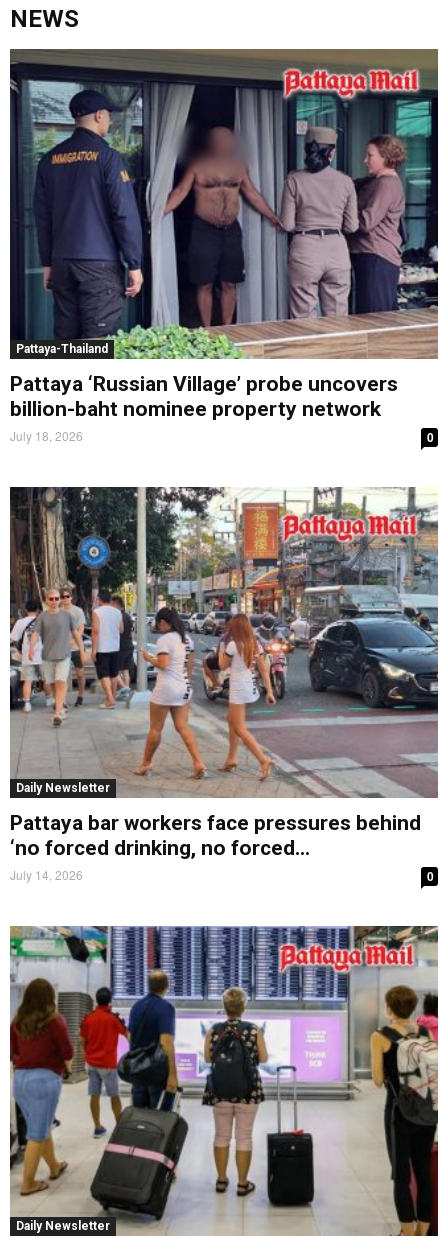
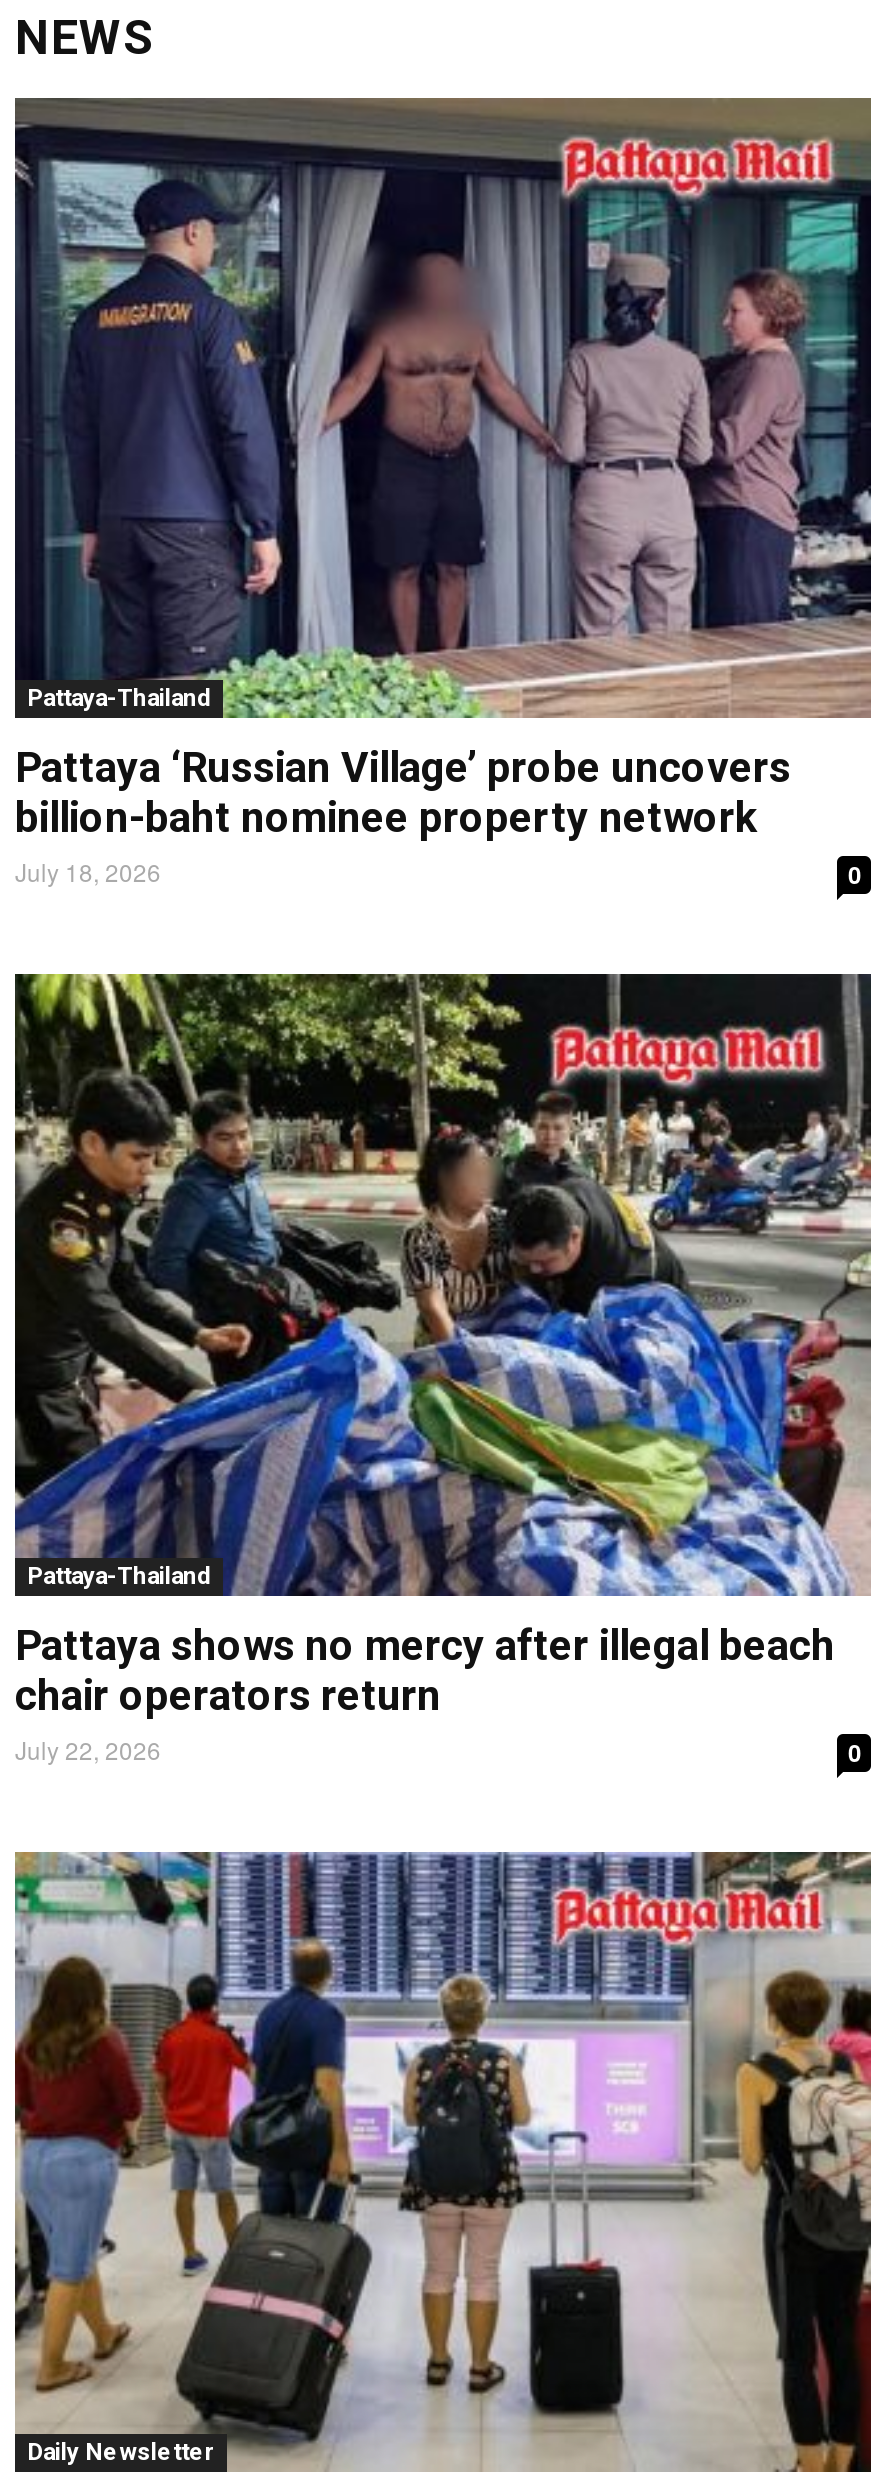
[9,486,439,799] [image] | Daily Newsletter -> [13,972,873,1598] [image] | Pattaya-Thailand
[10,811,421,883] Pattaya bar workers face pressures behind | ‘no forced drinking, no forced... | July 14, 2026 -> [15,1622,835,1766] Pattaya shows no mercy after illegal beach | chair operators return | July 22, 2026

